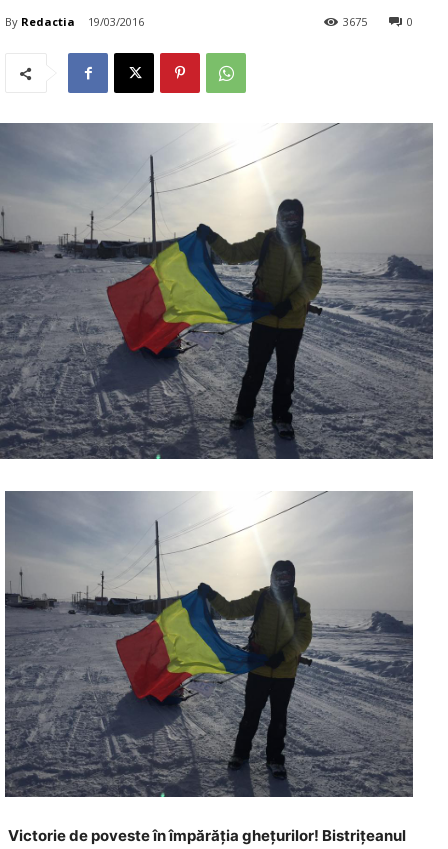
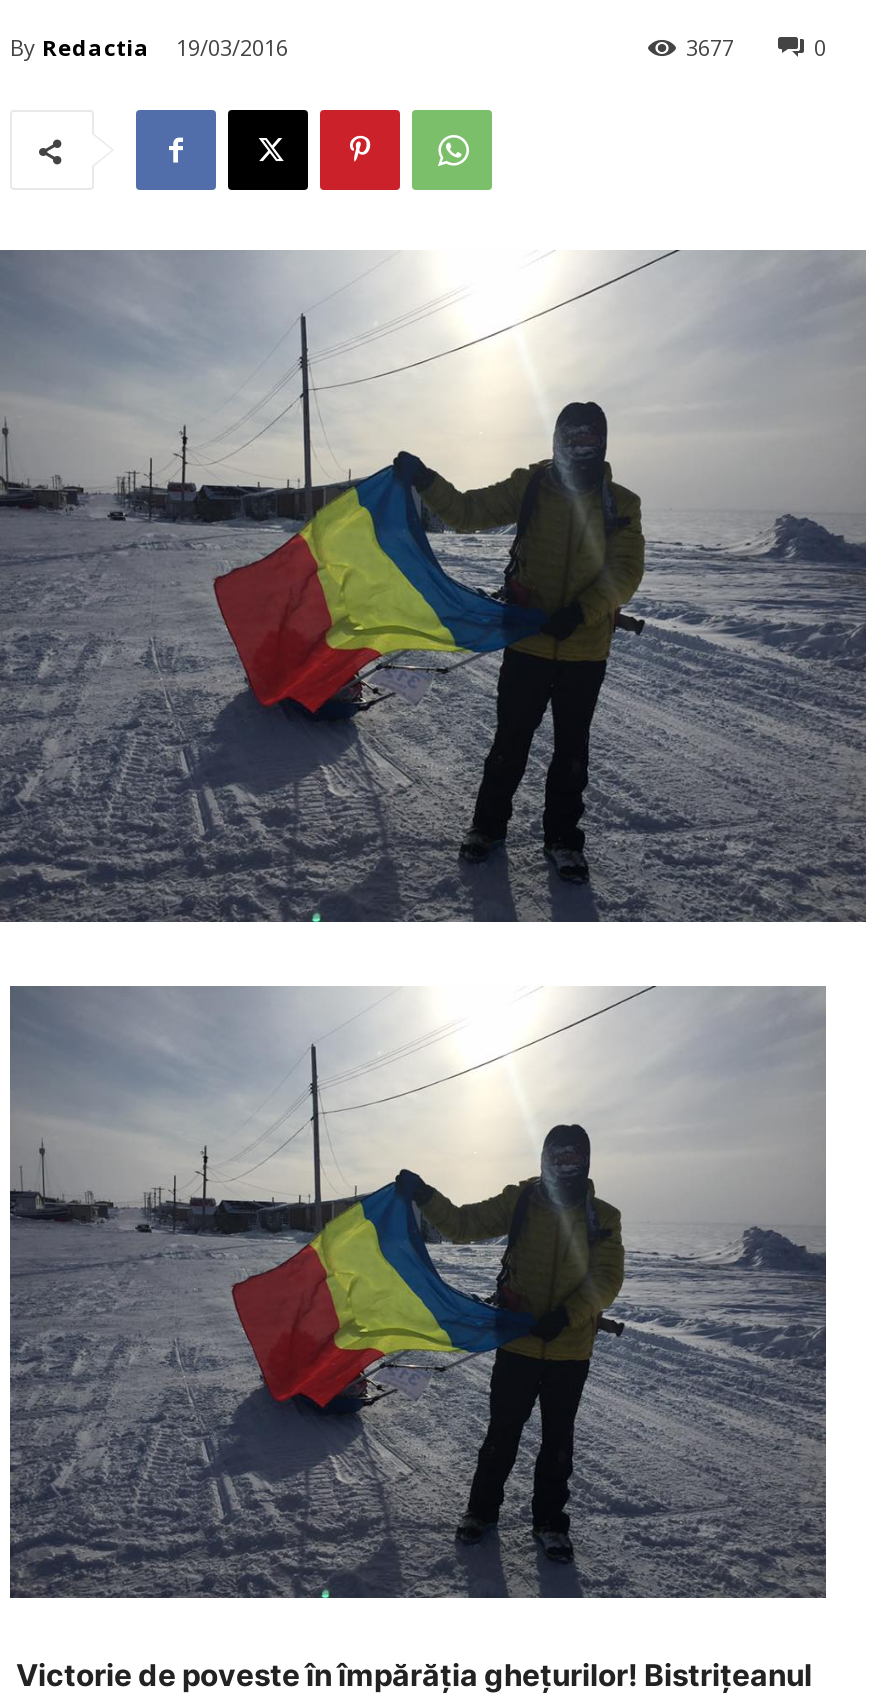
[343,14,367,29] 3675 -> [686,32,734,62] 3677

